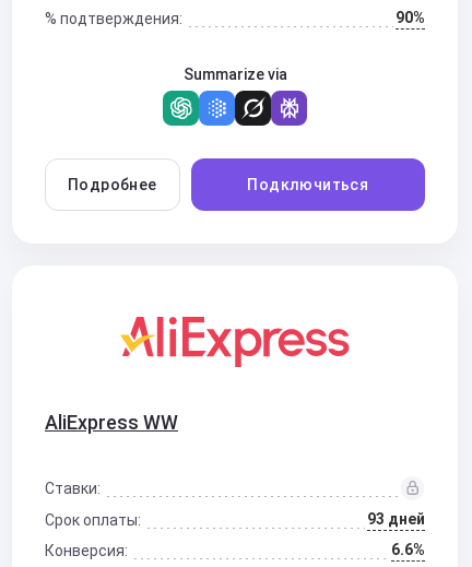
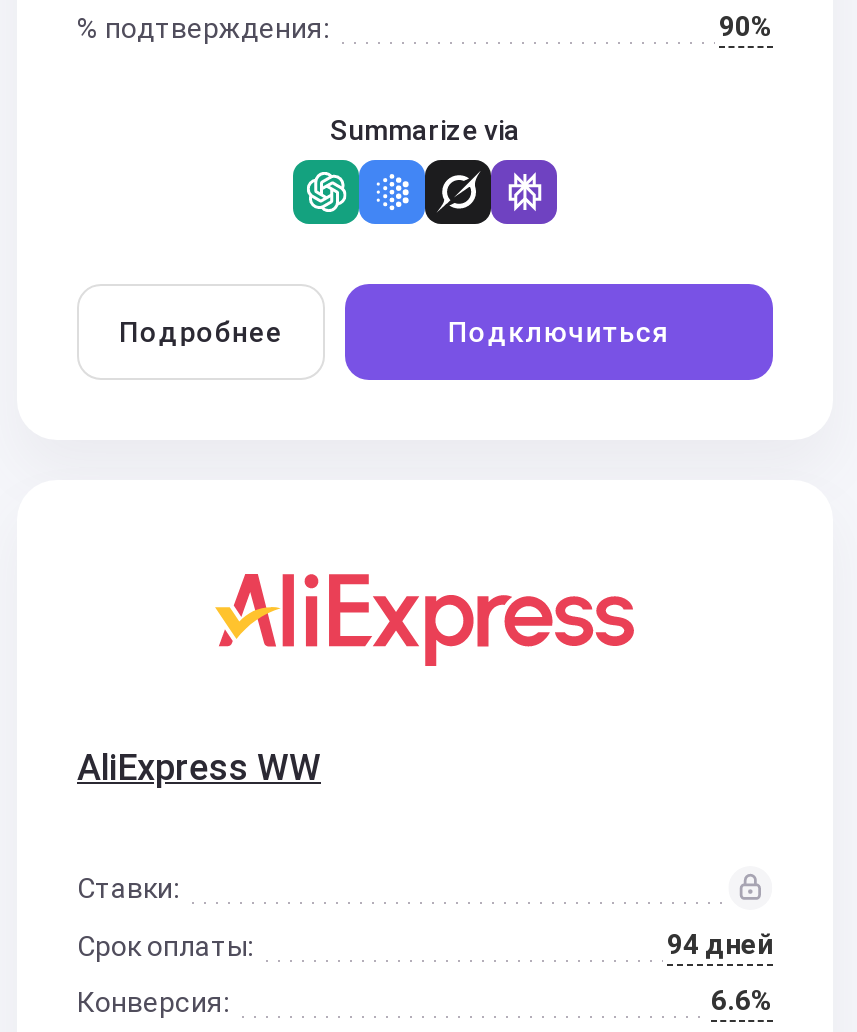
[367,510,425,528] 93 дней -> [667,928,773,960] 94 дней

